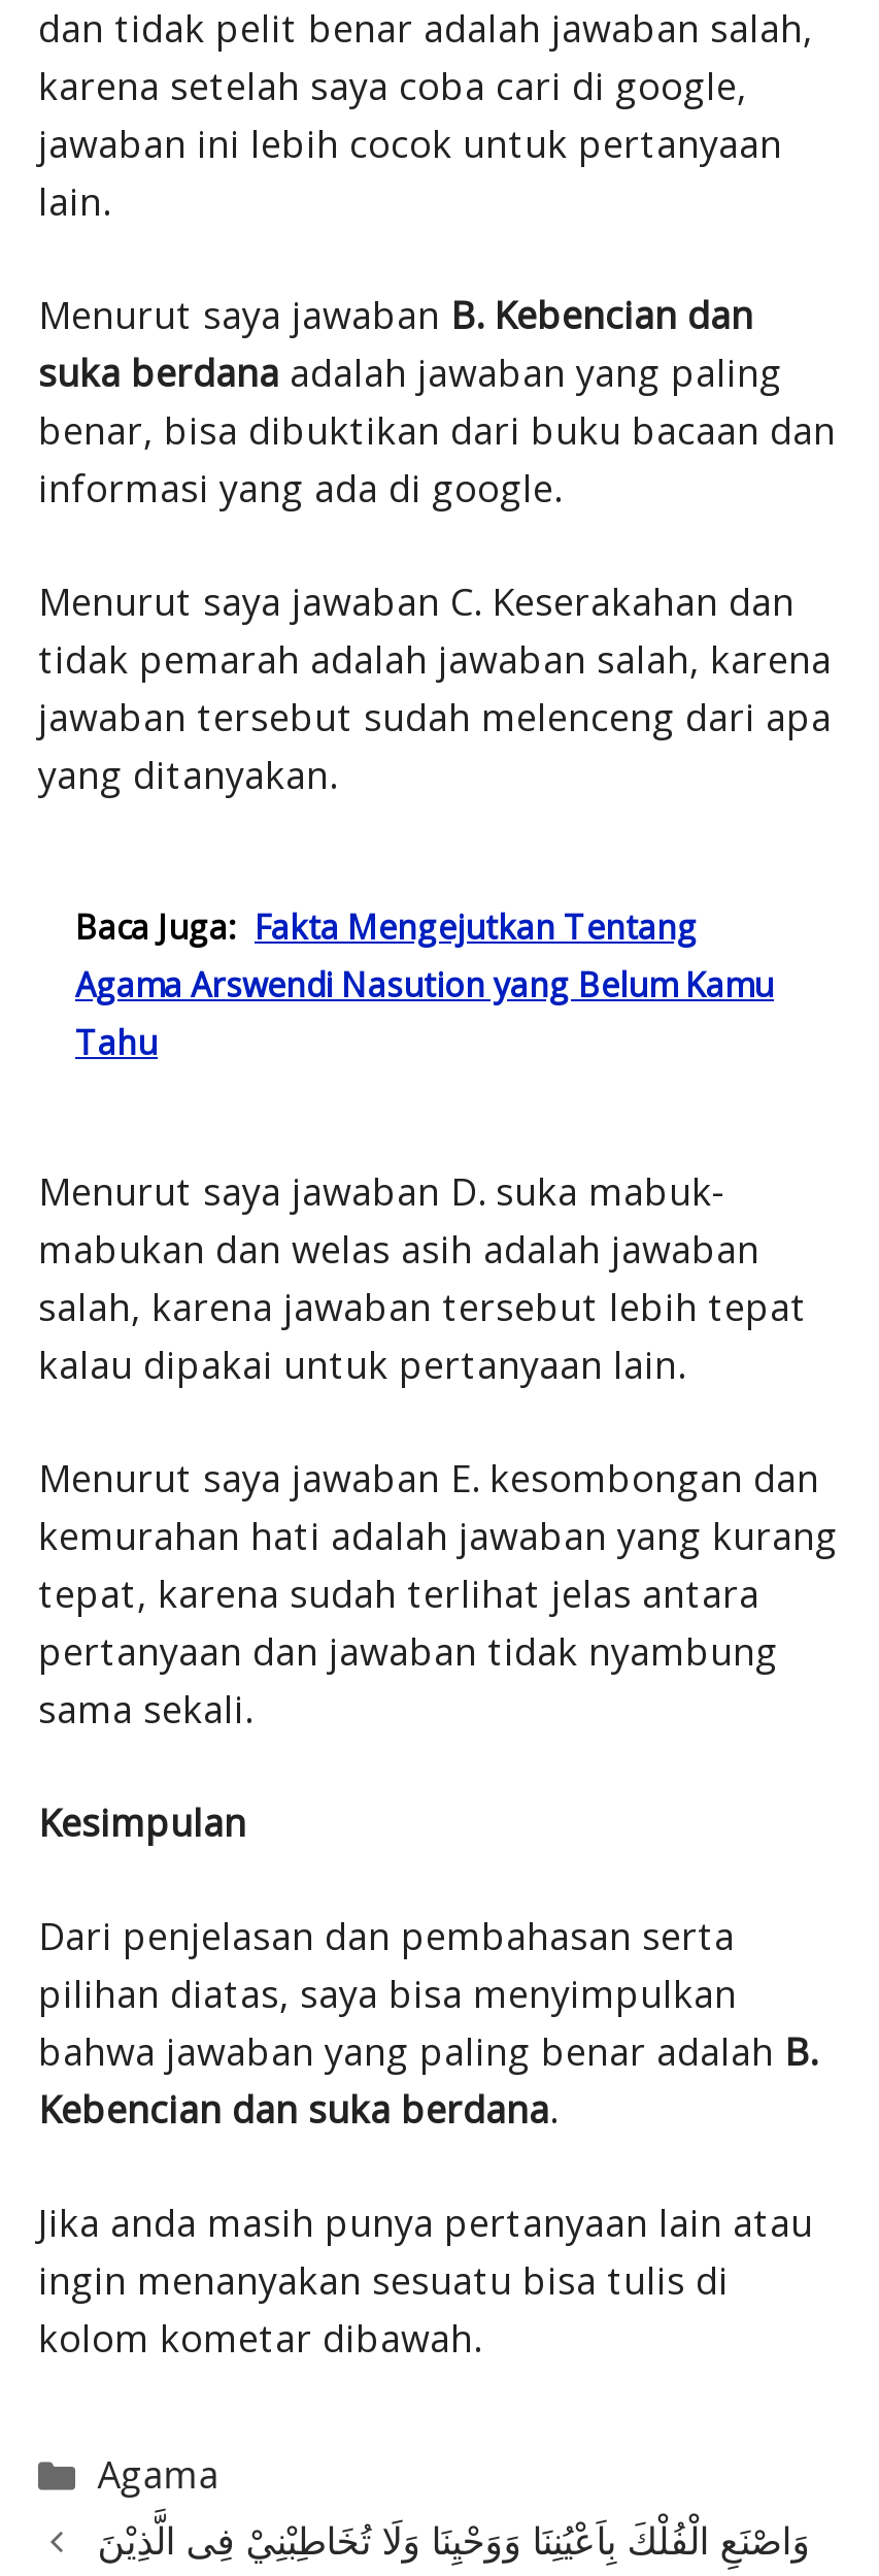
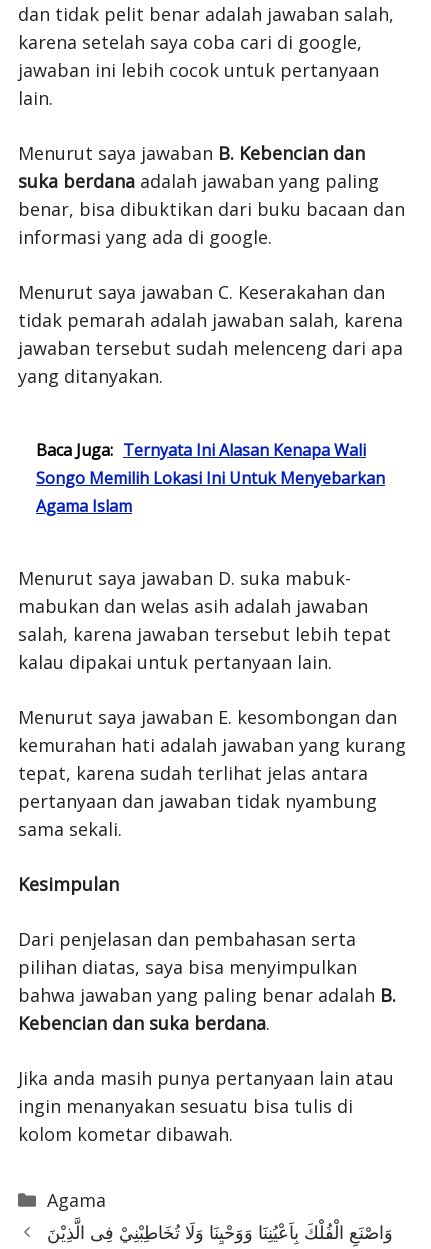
[75,905,774,1066] Baca Juga: Fakta Mengejutkan Tentang | Agama Arswendi Nasution yang Belum Kamu | Tahu -> [36,439,385,517] Baca Juga: Ternyata Ini Alasan Kenapa Wali | Songo Memilih Lokasi Ini Untuk Menyebarkan | Agama Islam

